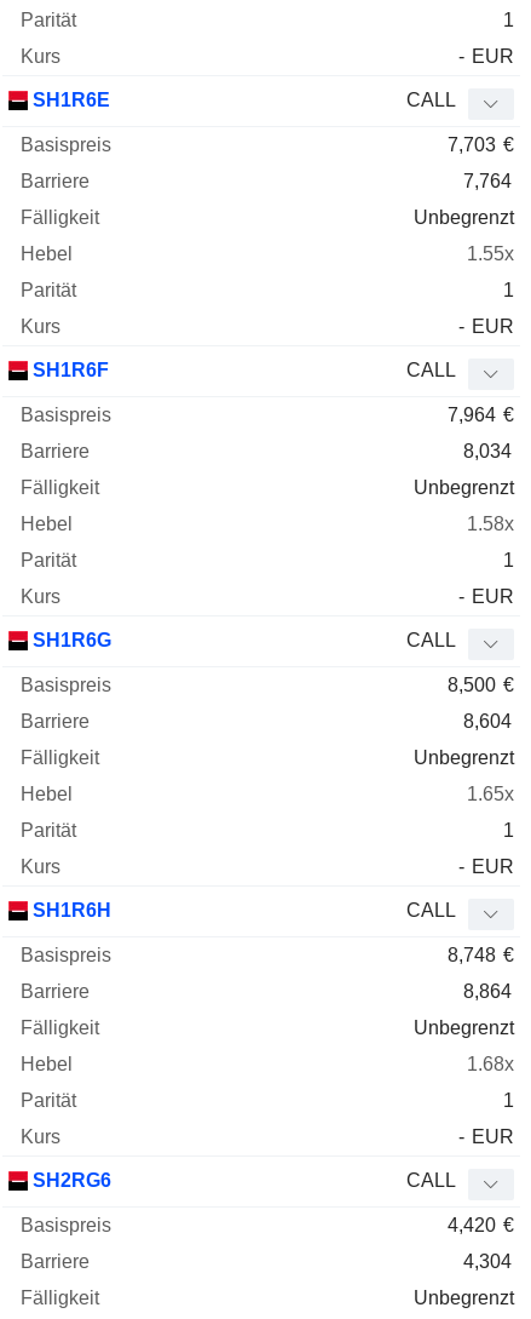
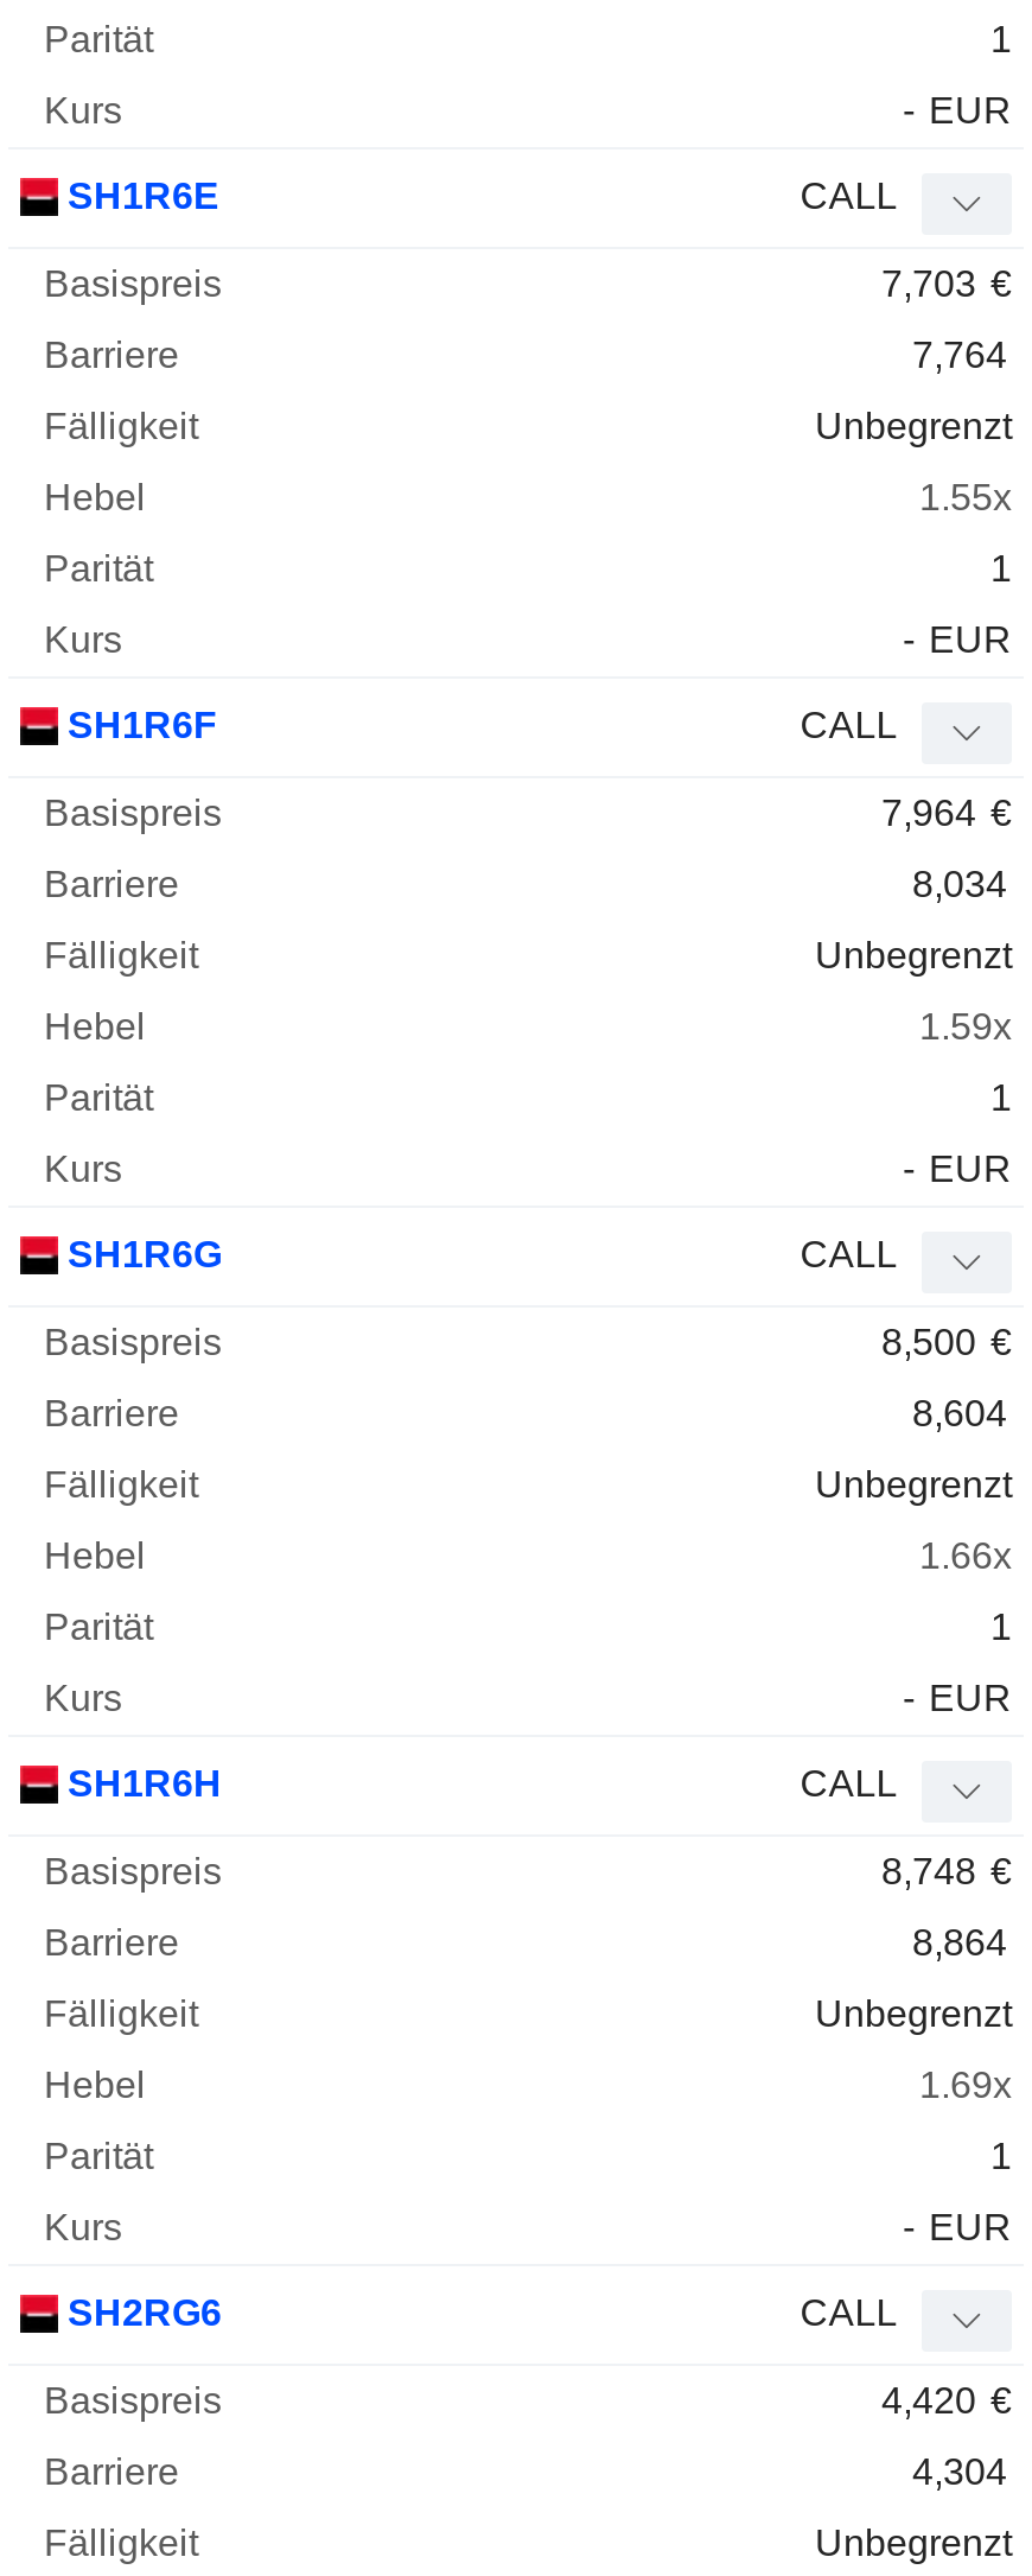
[467,514,514,534] 1.58x -> [919,1007,1012,1047] 1.59x
[467,784,514,804] 1.65x -> [919,1536,1012,1576] 1.66x
[467,1054,514,1075] 1.68x -> [919,2065,1012,2105] 1.69x

